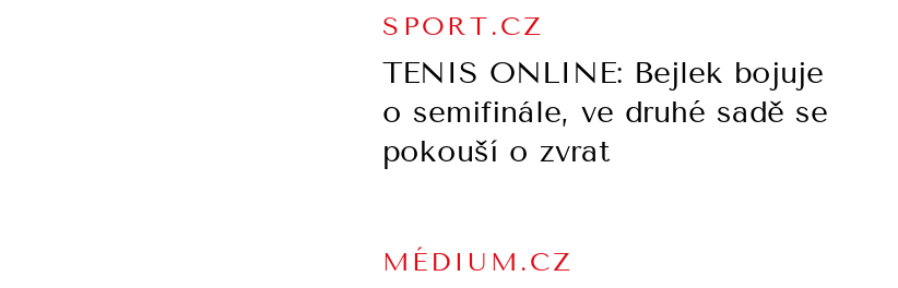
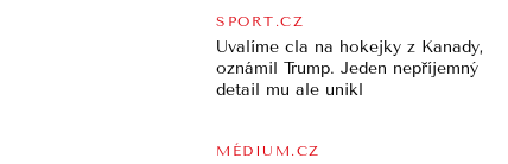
[382,55,828,171] TENIS ONLINE: Bejlek bojuje | o semifinále, ve druhé sadě se | pokouší o zvrat -> [217,37,485,100] Uvalíme cla na hokejky z Kanady, | oznámil Trump. Jeden nepříjemný | detail mu ale unikl

